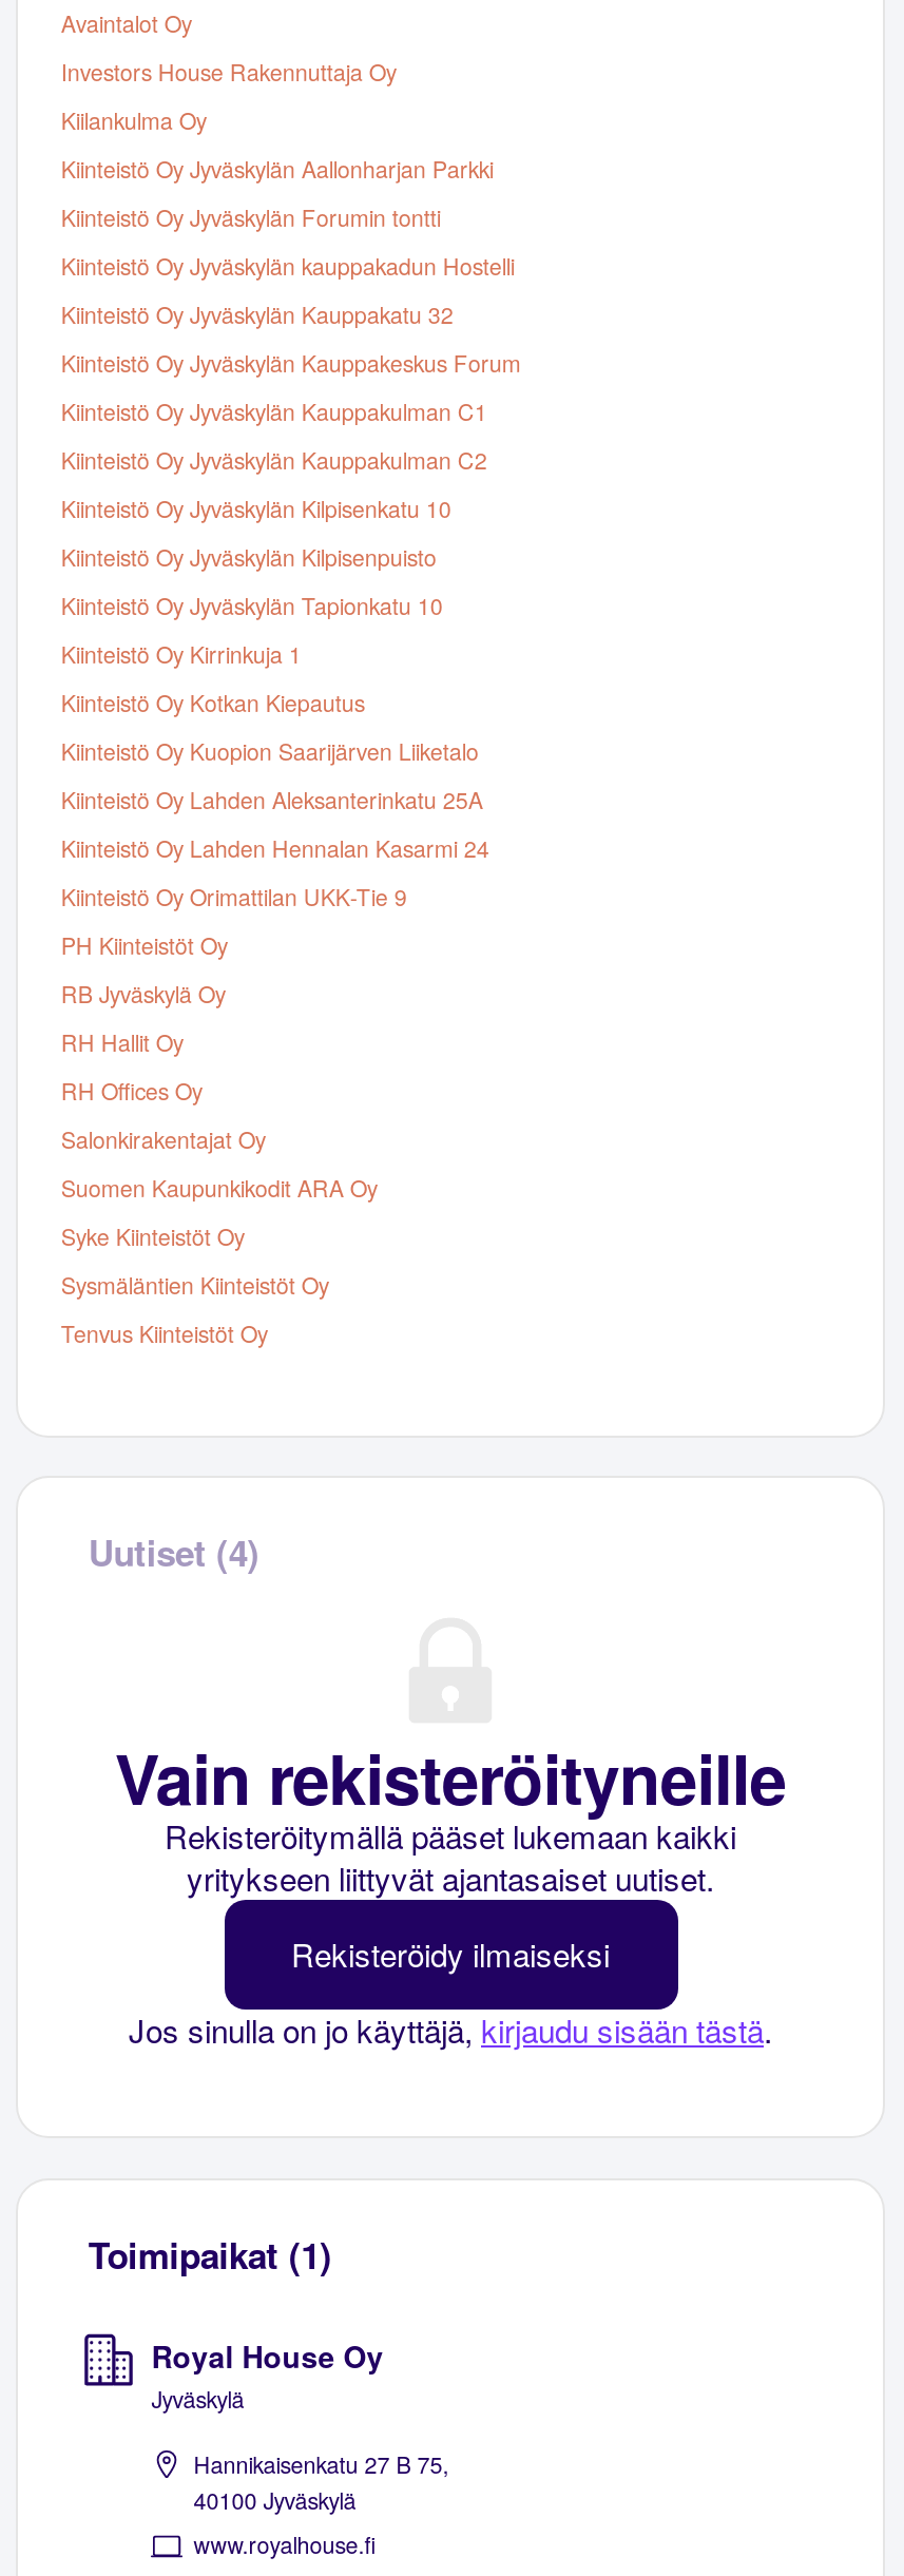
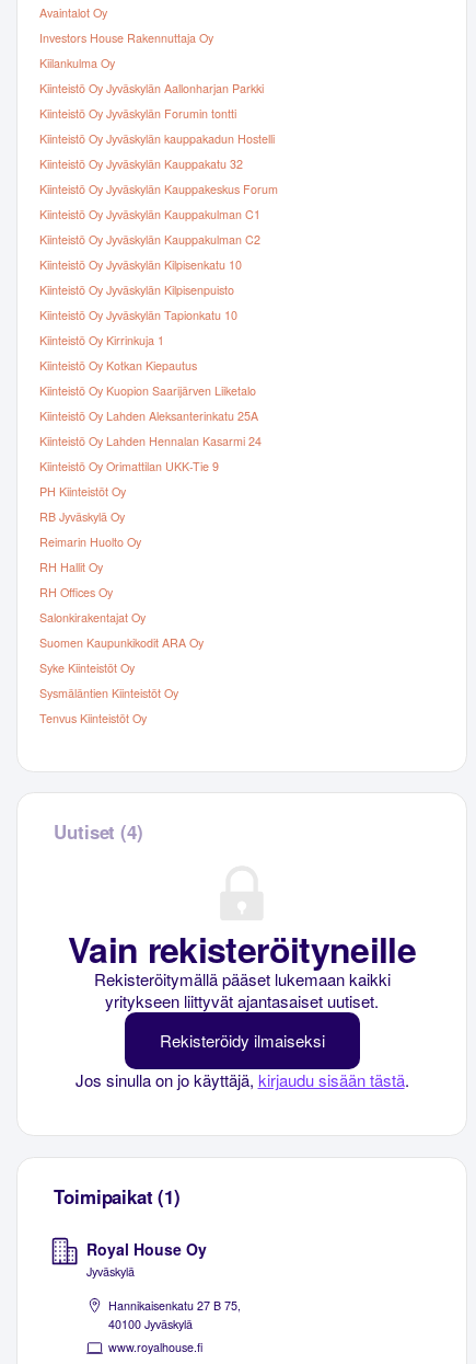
none -> [40,534,142,551] Reimarin Huolto Oy

